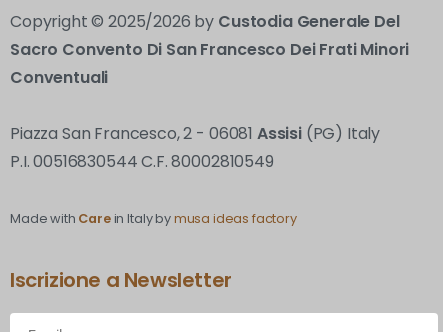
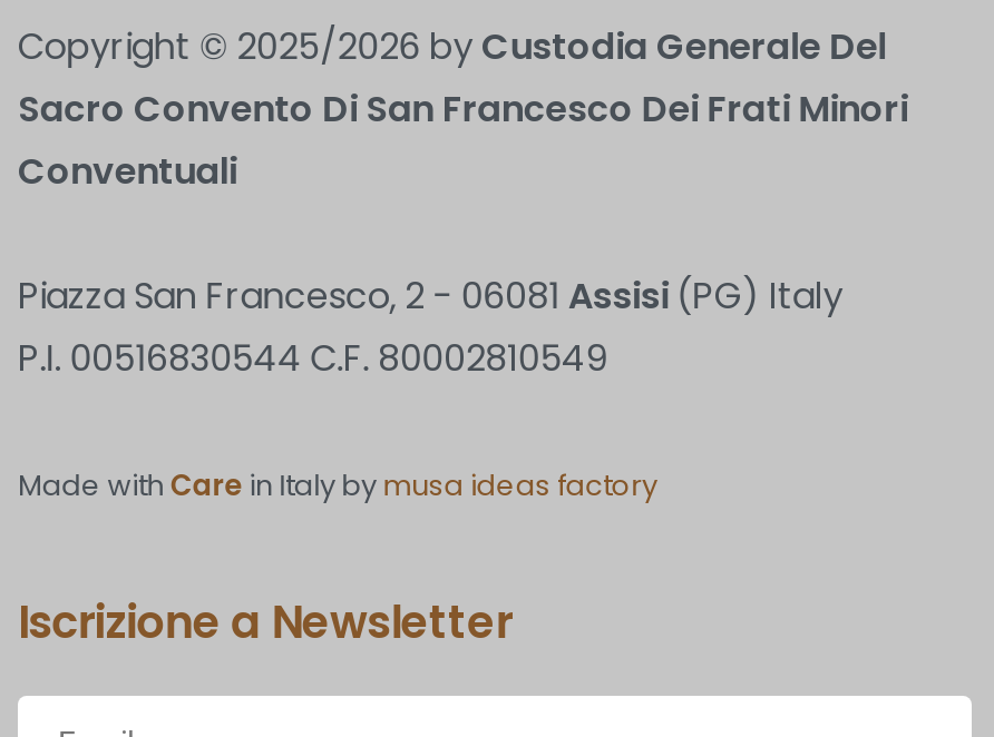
[10,210,297,227] Made with Care in Italy by musa ideas factory -> [18,466,664,504] Made with Code in Italy by musa ideas factory

